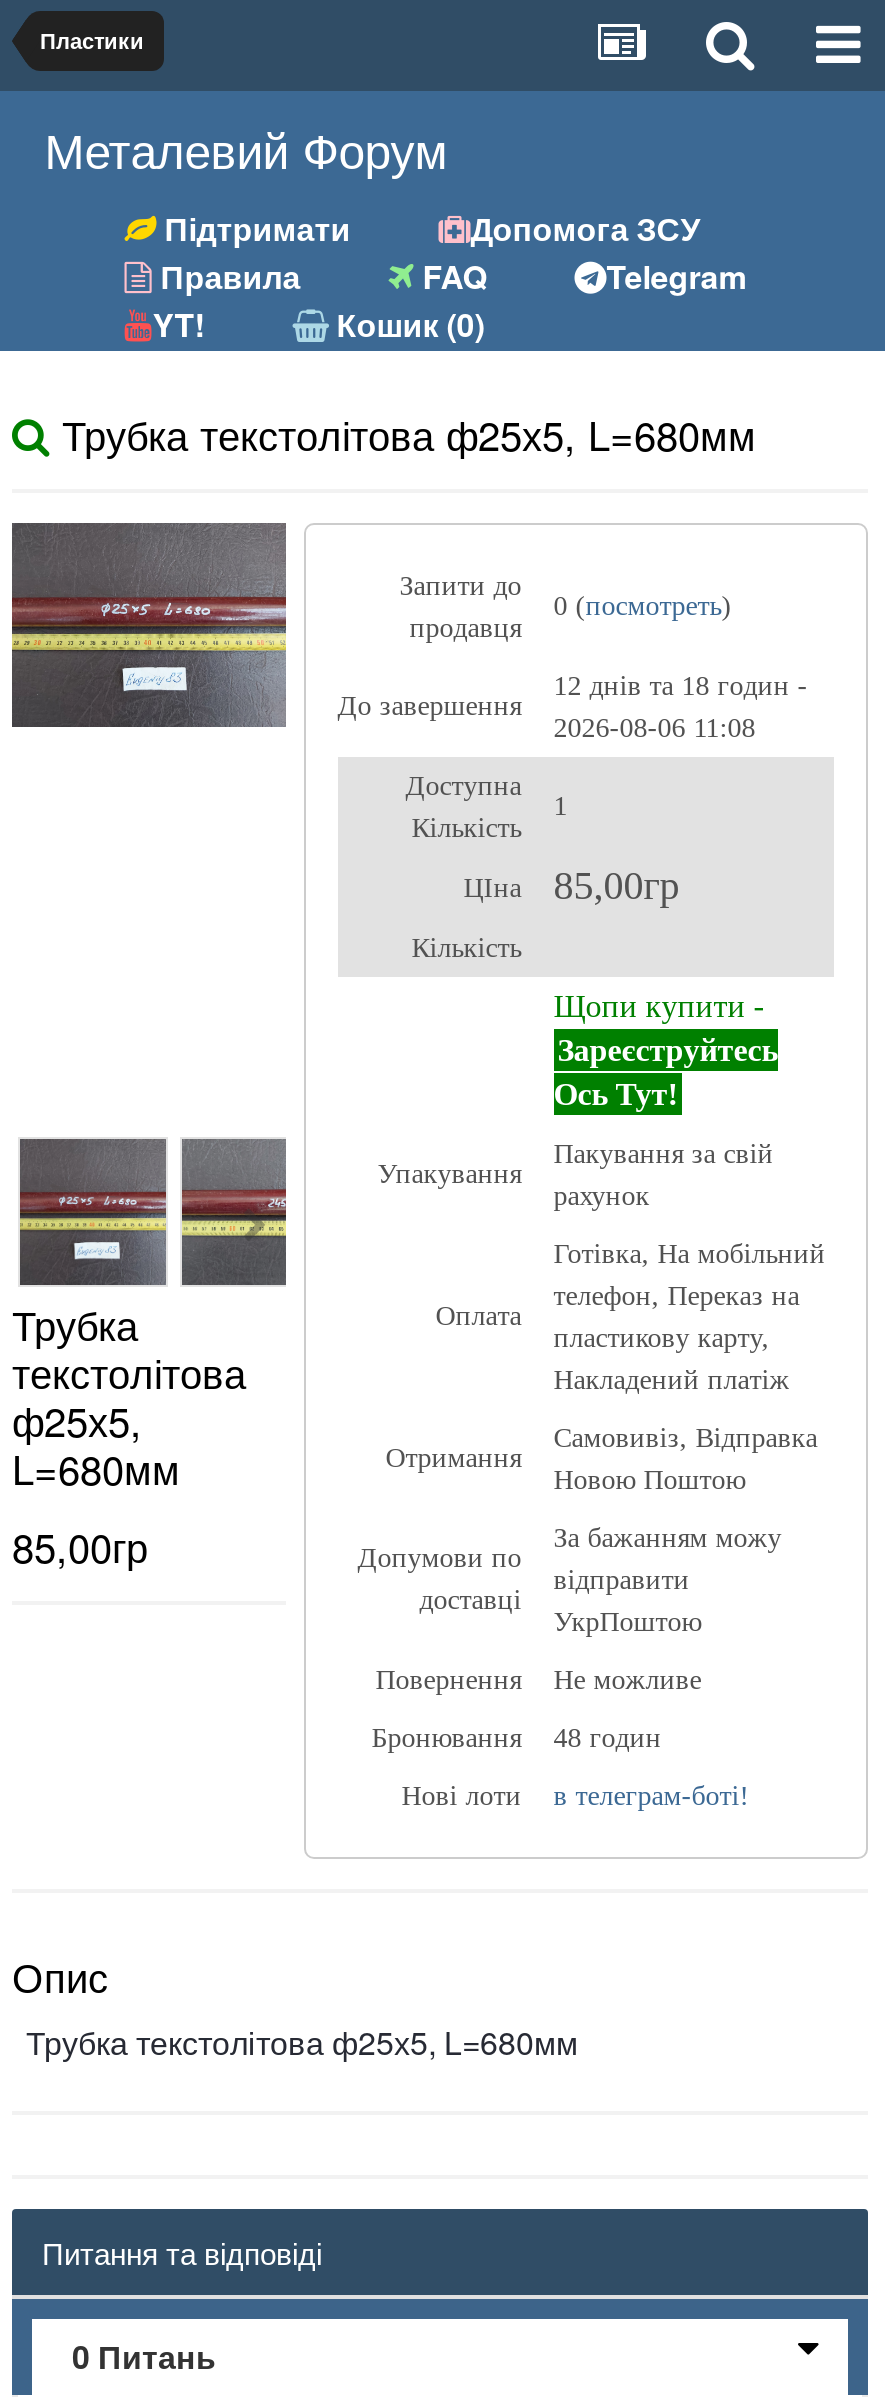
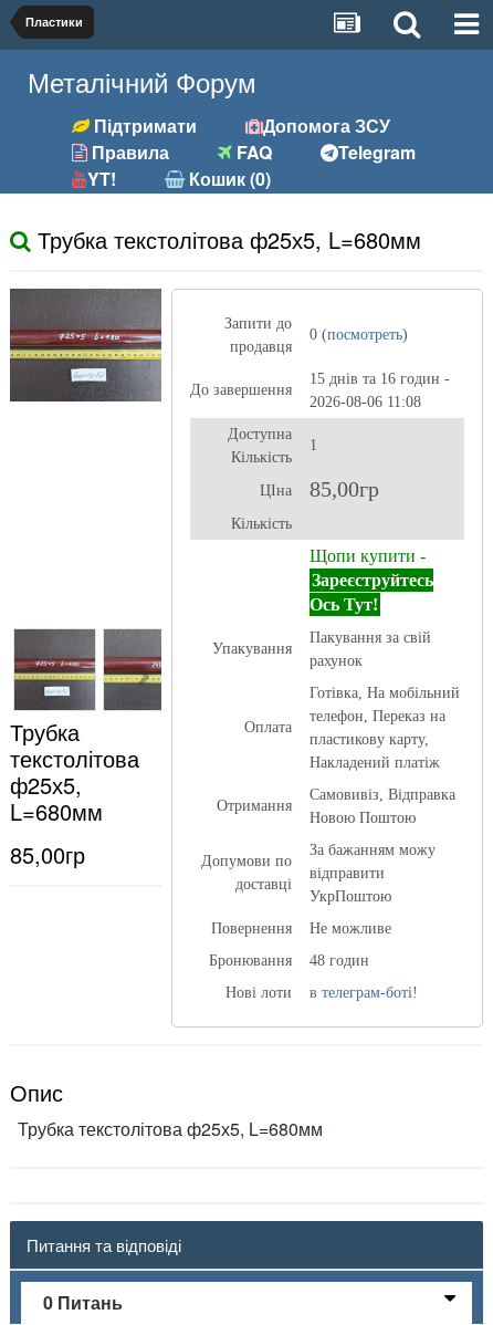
[44,113,448,183] Металевий Форум -> [28,62,257,101] Металічний Форум
[553,671,807,701] 12 днів та 18 годин - -> [309,371,450,387] 15 днів та 16 годин -

